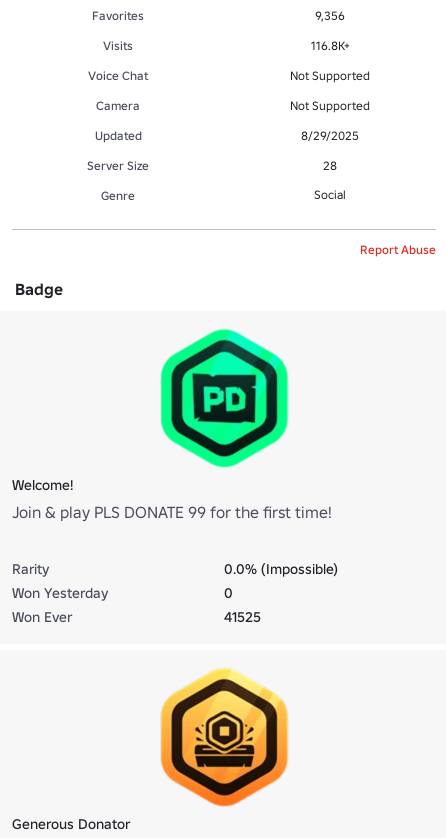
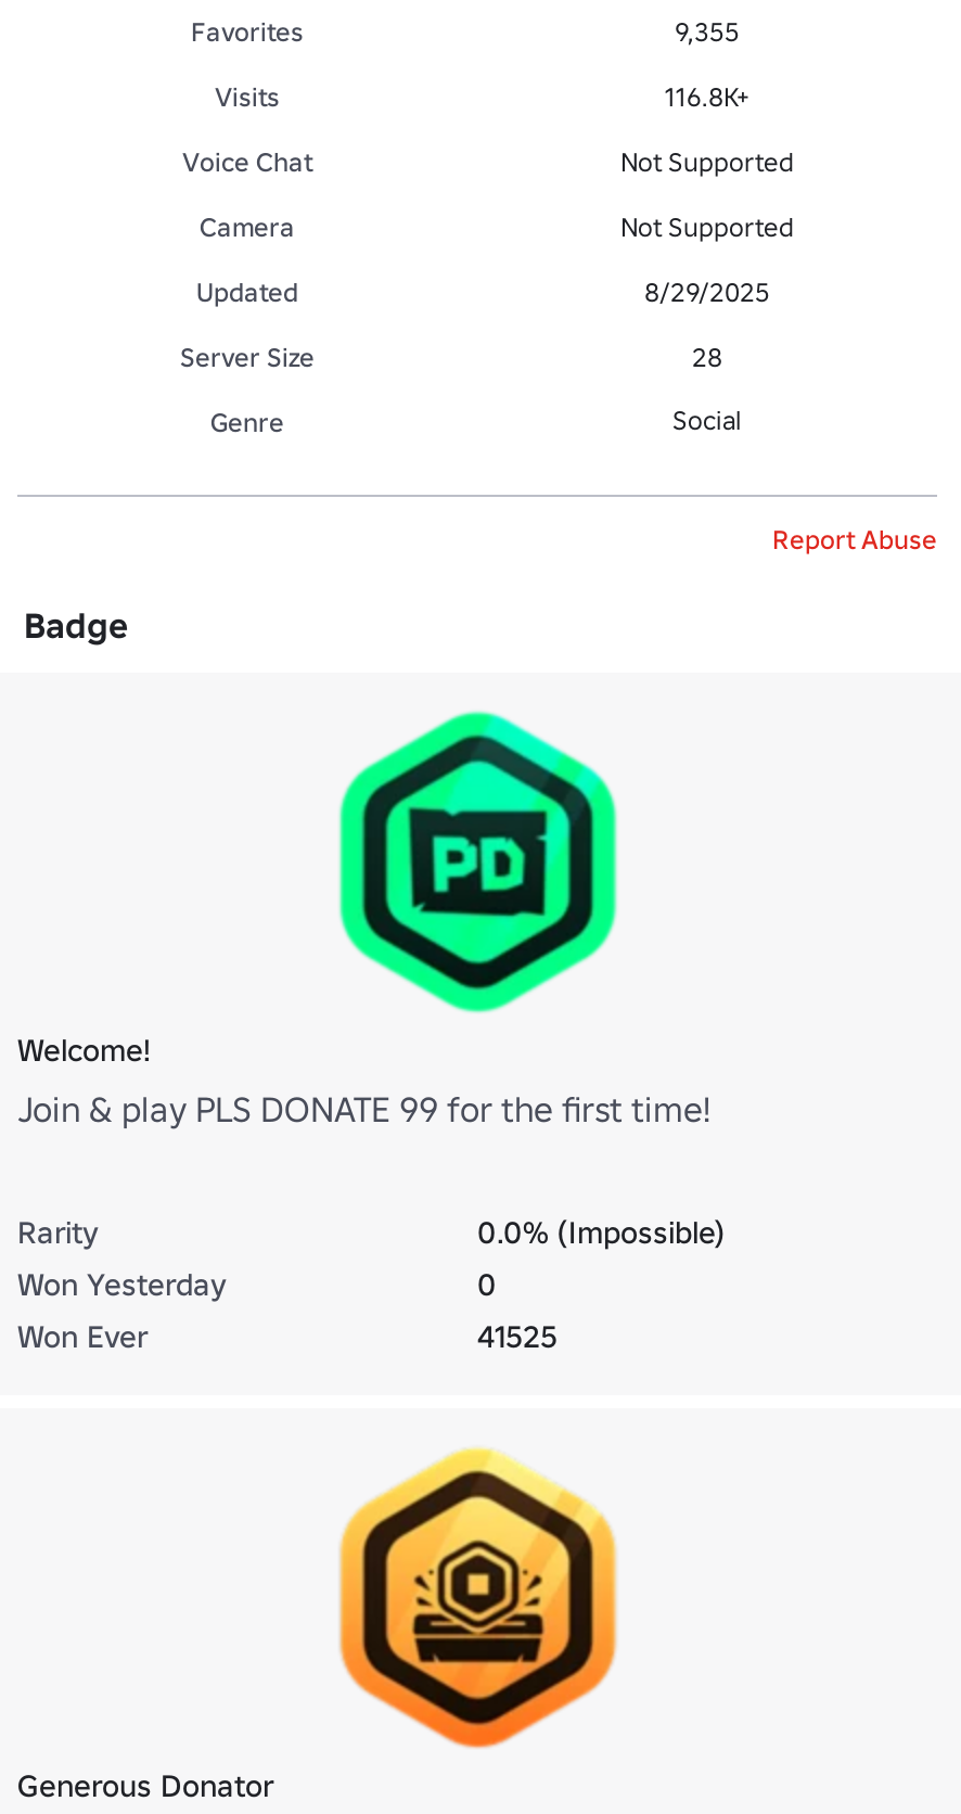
[315,7,345,22] 9,356 -> [675,14,740,47] 9,355

